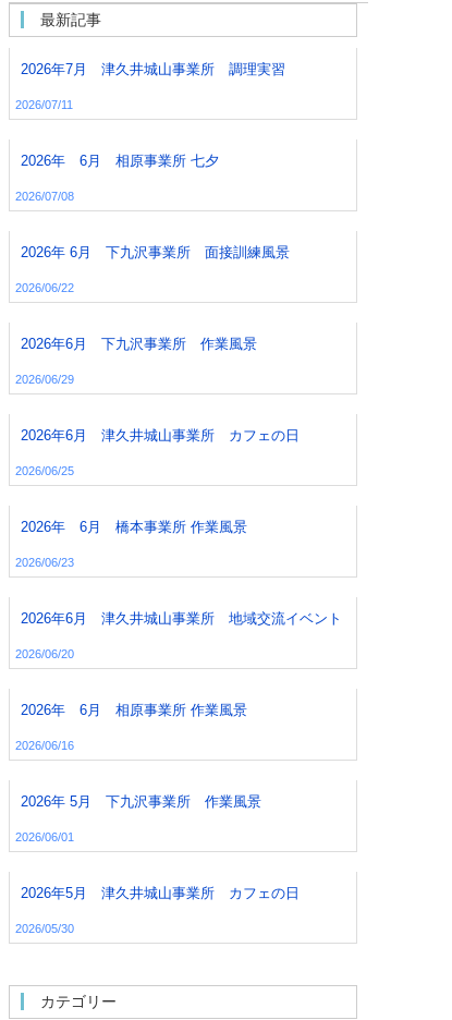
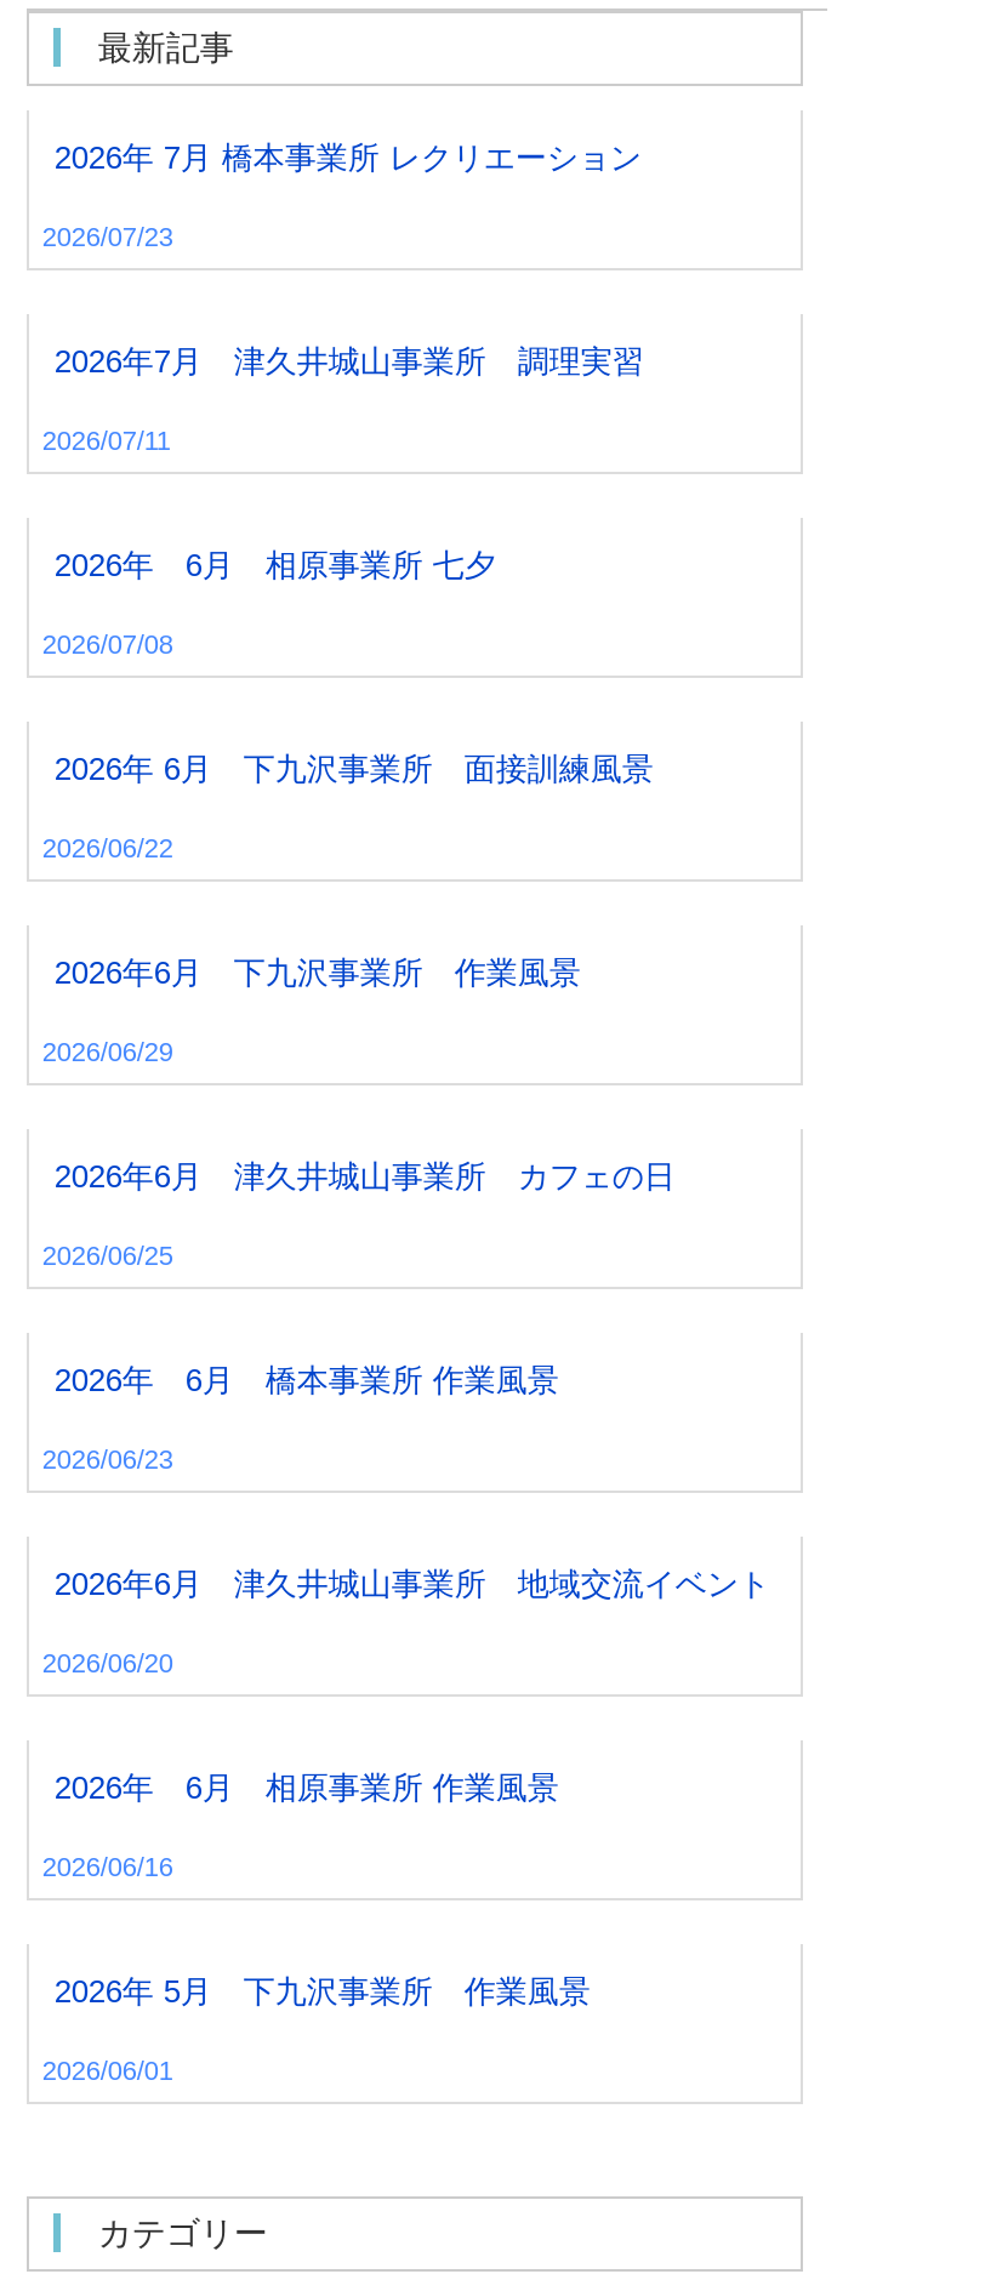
none -> [42,139,641,250] 2026年 7月 橋本事業所 レクリエーション | 2026/07/23
moved [16,61,342,843] -> [42,342,770,2084]: 2026年7月 津久井城山事業所 調理実習 | 2026/07/11 | 2026年 6月 相原事業所 七夕 | ... | 2026年 5月 下九沢事業所 作業風景 | 2026/06/01
[16,884,300,935] 2026年5月 津久井城山事業所 カフェの日 | 2026/05/30 -> none

